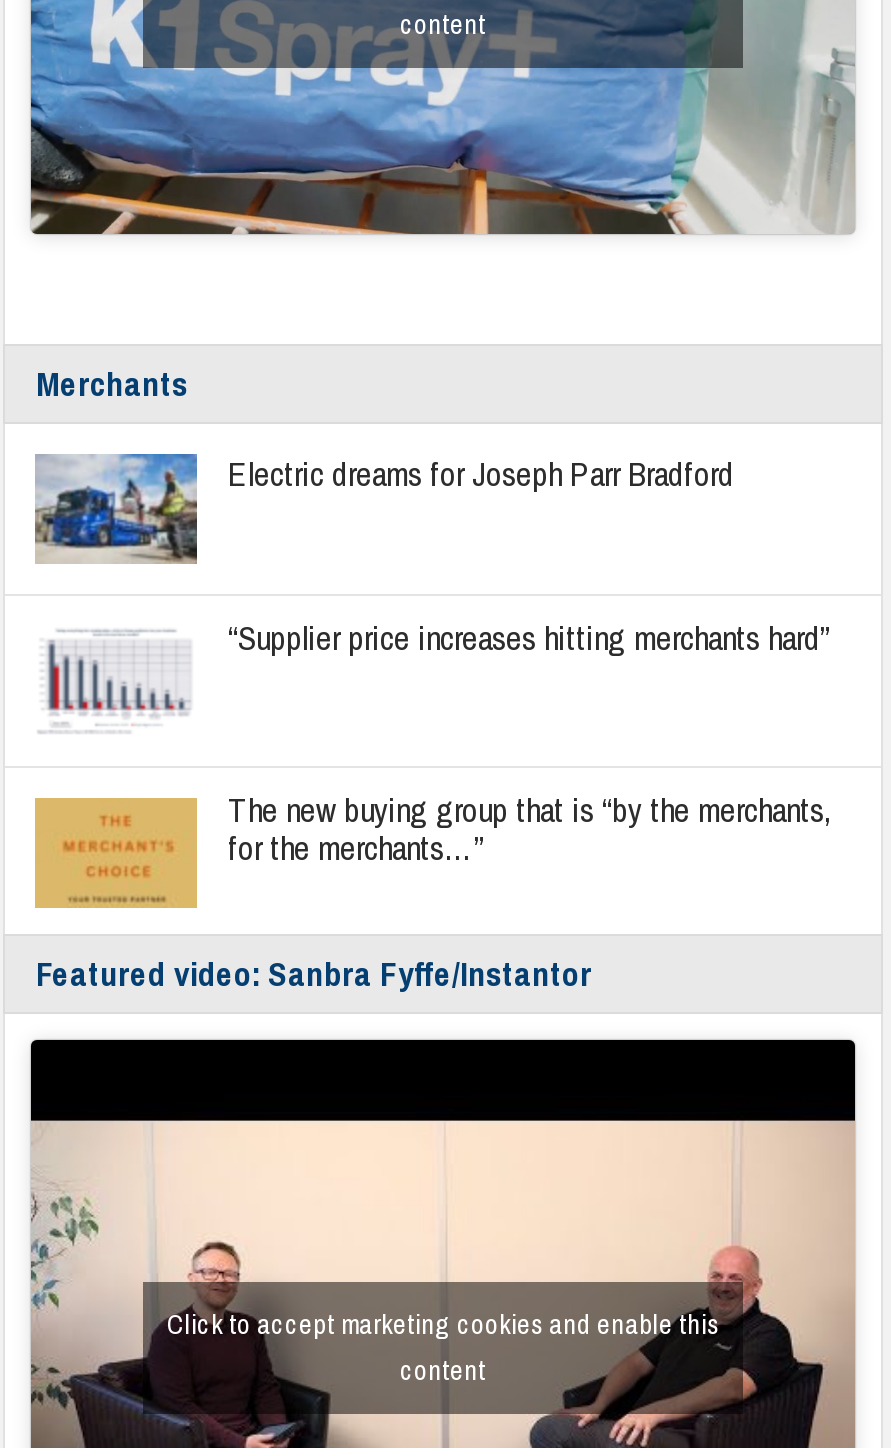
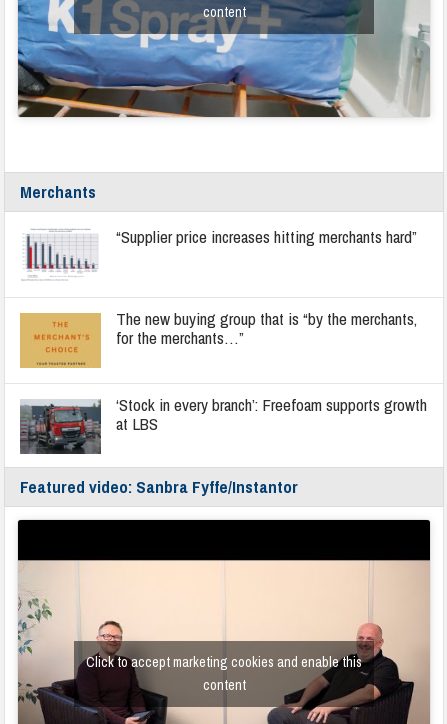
[35,449,734,564] [image] | Electric dreams for Joseph Parr Bradford -> none
moved [41,613,830,732] -> [23,225,417,280]: [image] | “Supplier price increases hitting merchants hard”
moved [228,785,830,869] -> [116,307,417,349]: The new buying group that is “by the merchants, | for the merchants…”
none -> [19,393,427,455] [image] | ‘Stock in every branch’: Freefoam supports growth | at LBS

